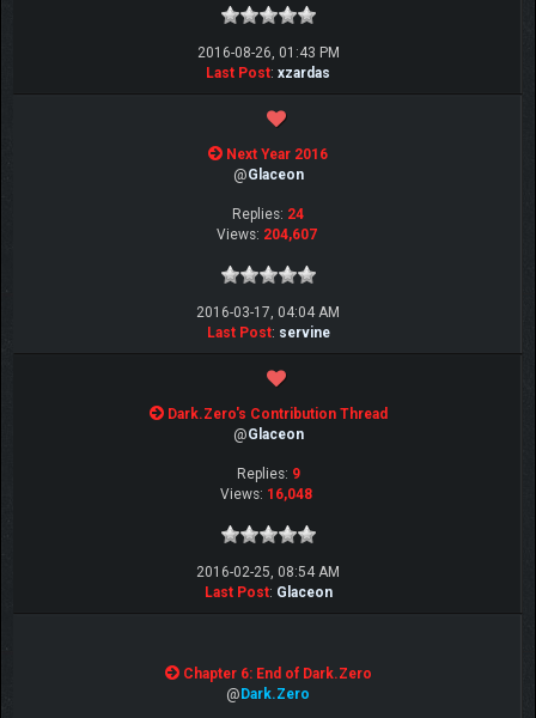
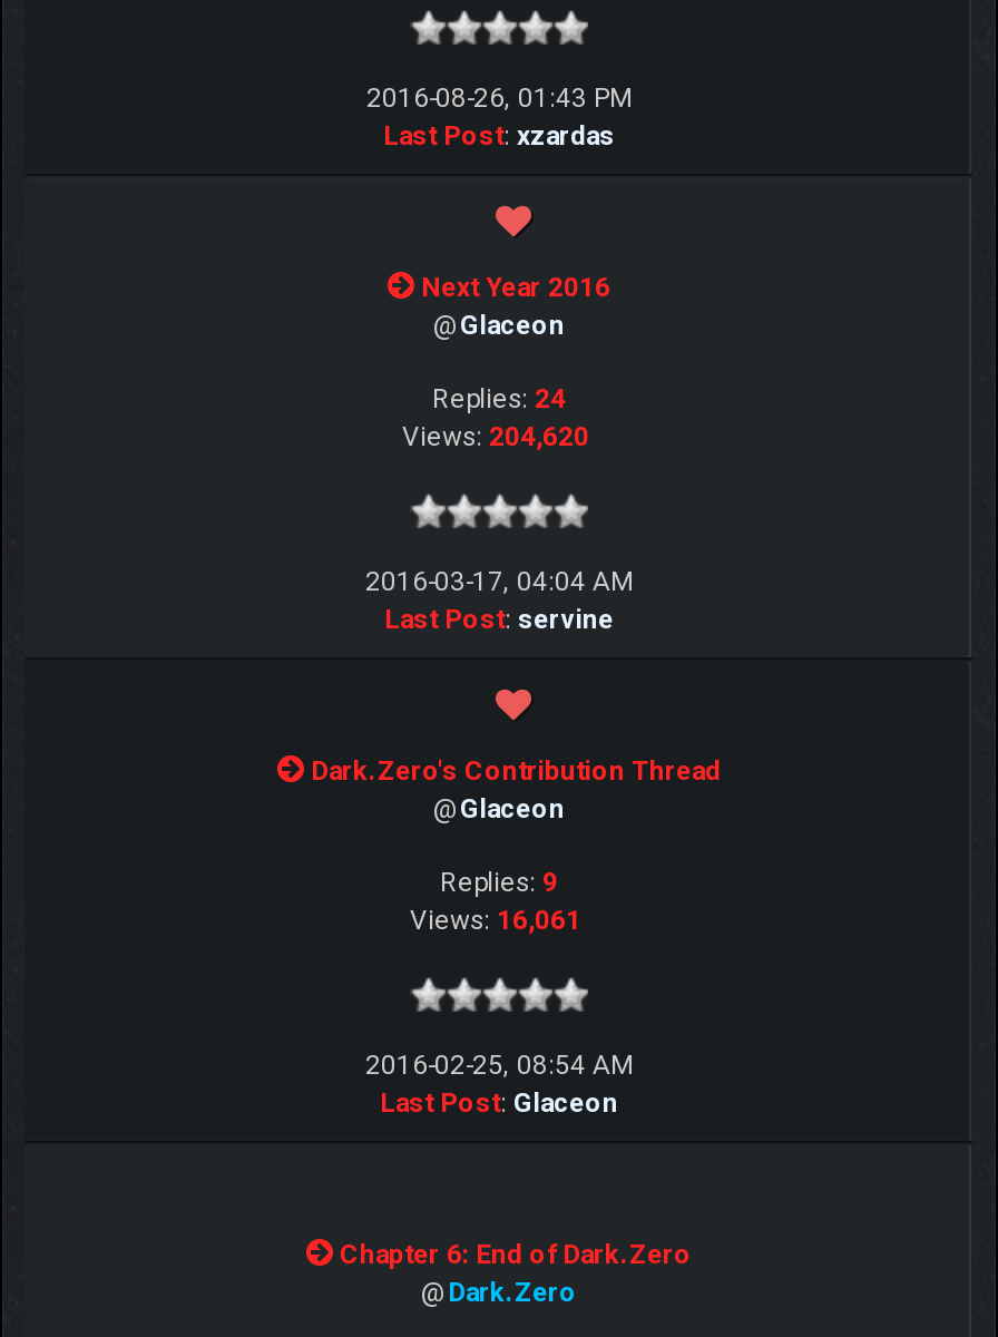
[216,226,316,243] Views: 204,607 -> [402,421,589,452] Views: 204,620
[220,486,312,503] Views: 16,048 -> [410,905,581,936] Views: 16,061

